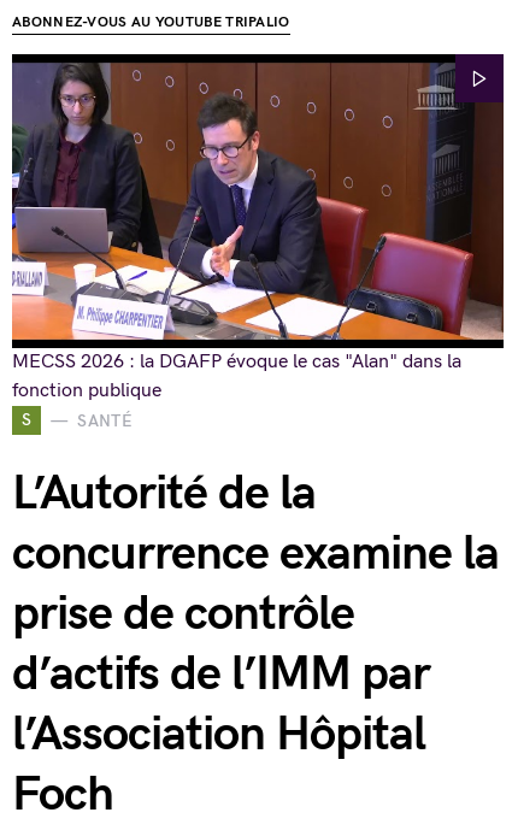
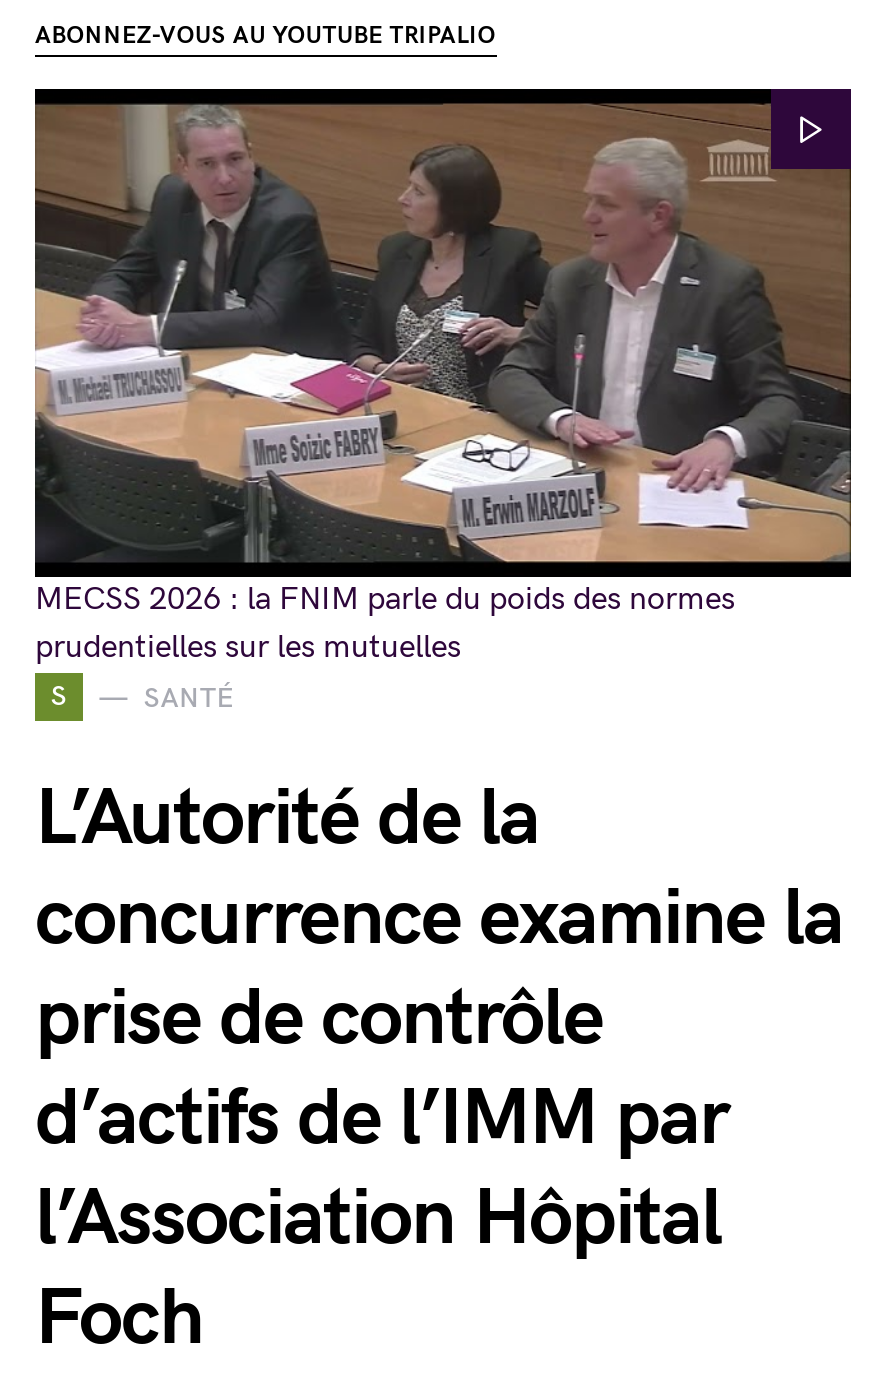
[11,63,504,402] [image] | MECSS 2026 : la DGAFP évoque le cas "Alan" dans la | fonction publique -> [33,105,851,667] [image] | MECSS 2026 : la FNIM parle du poids des normes | prudentielles sur les mutuelles

